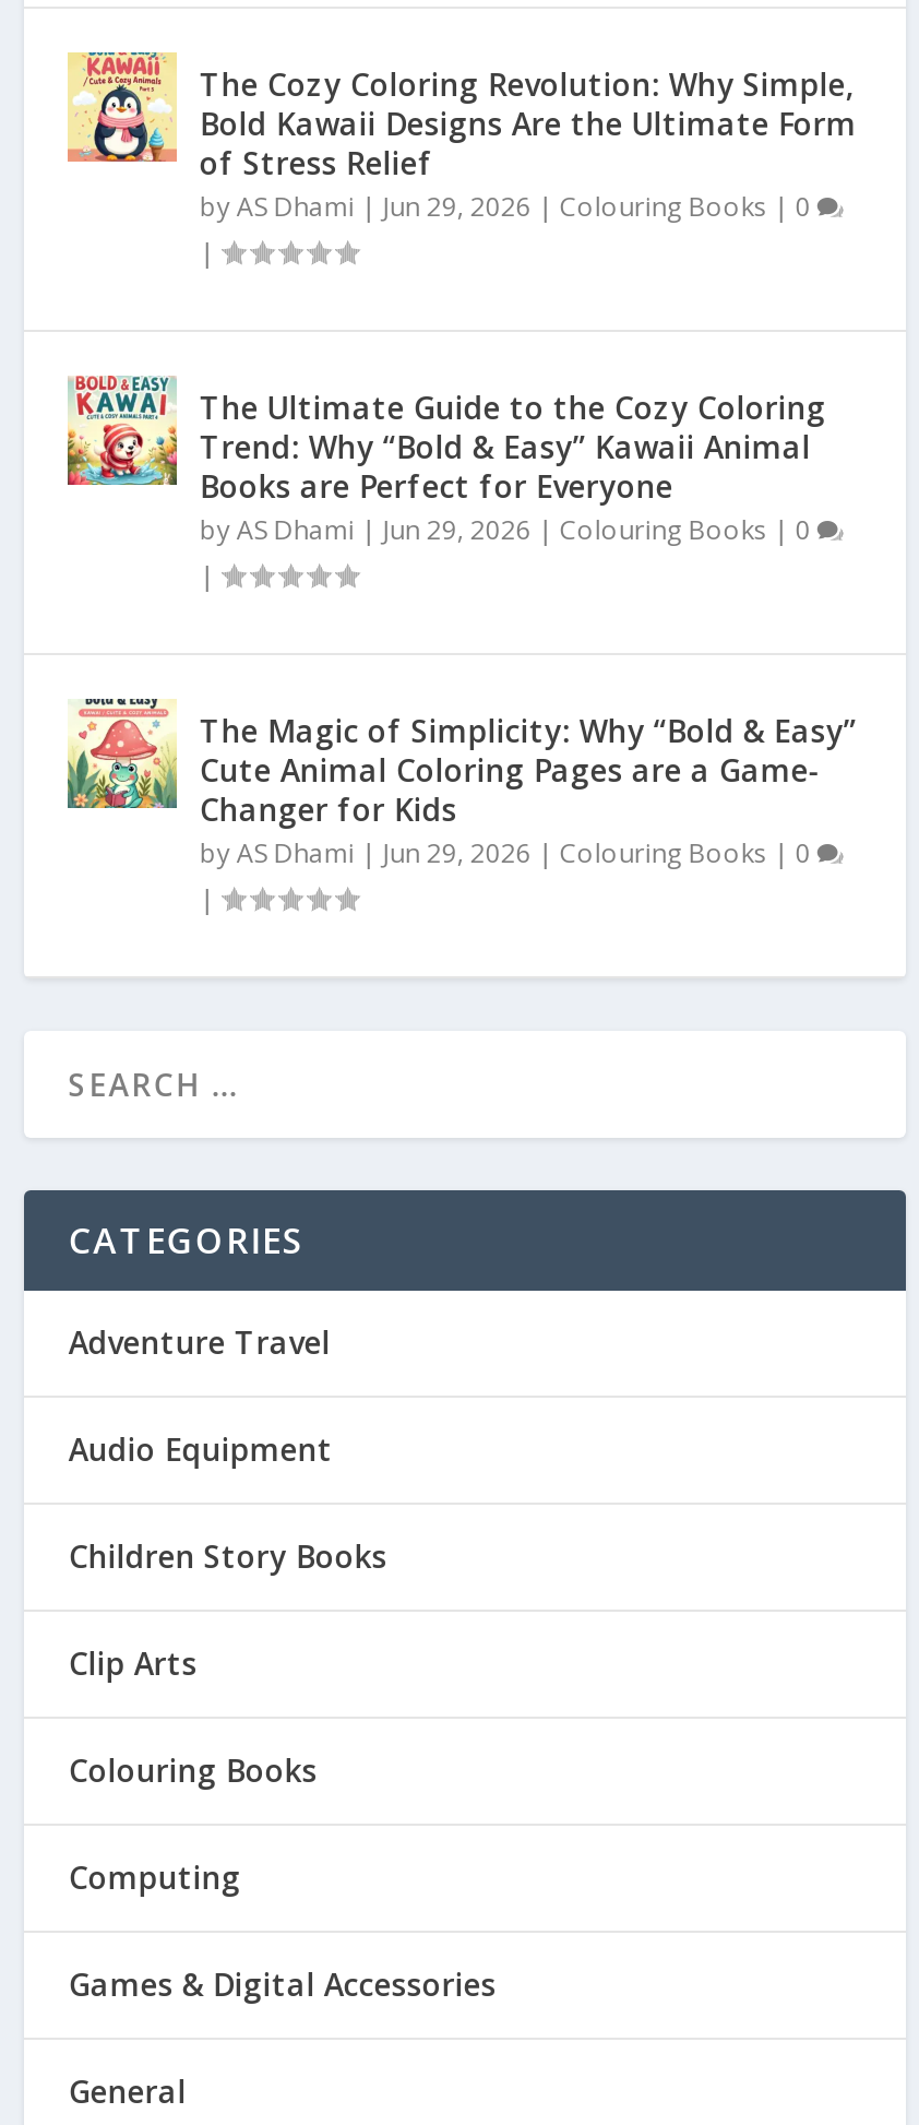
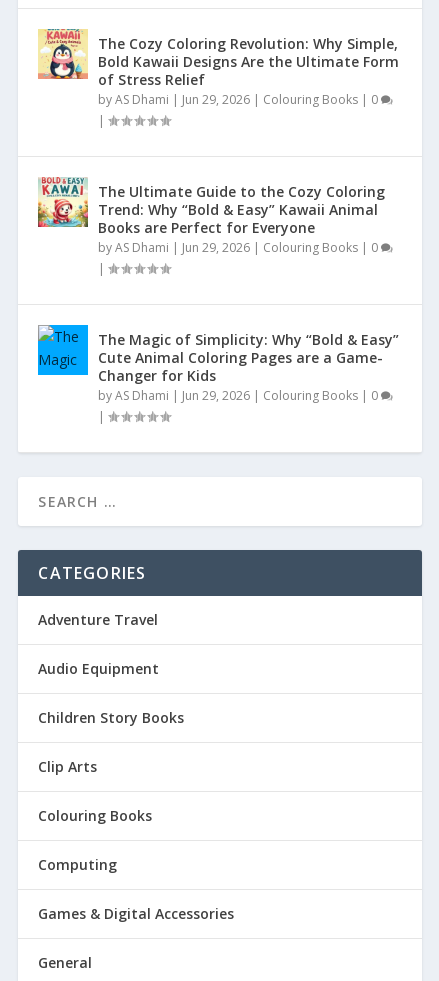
[65,697,179,810] [image] -> [37,324,89,376] [image]

